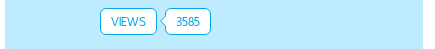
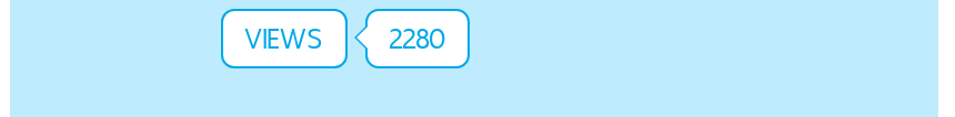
[111,9,200,31] VIEWS 3585 -> [245,12,445,61] VIEWS 2280

